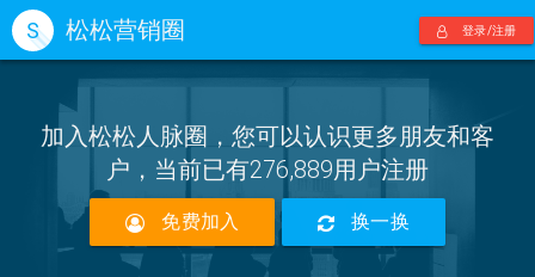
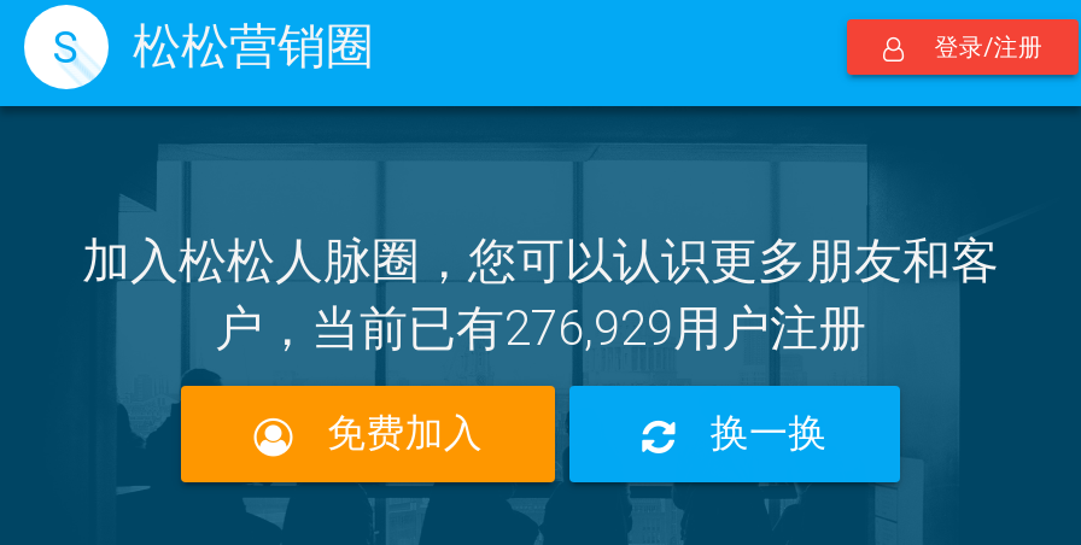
[106,155,429,184] 户，当前已有276,889用户注册 -> [215,299,866,357] 户，当前已有276,929用户注册

